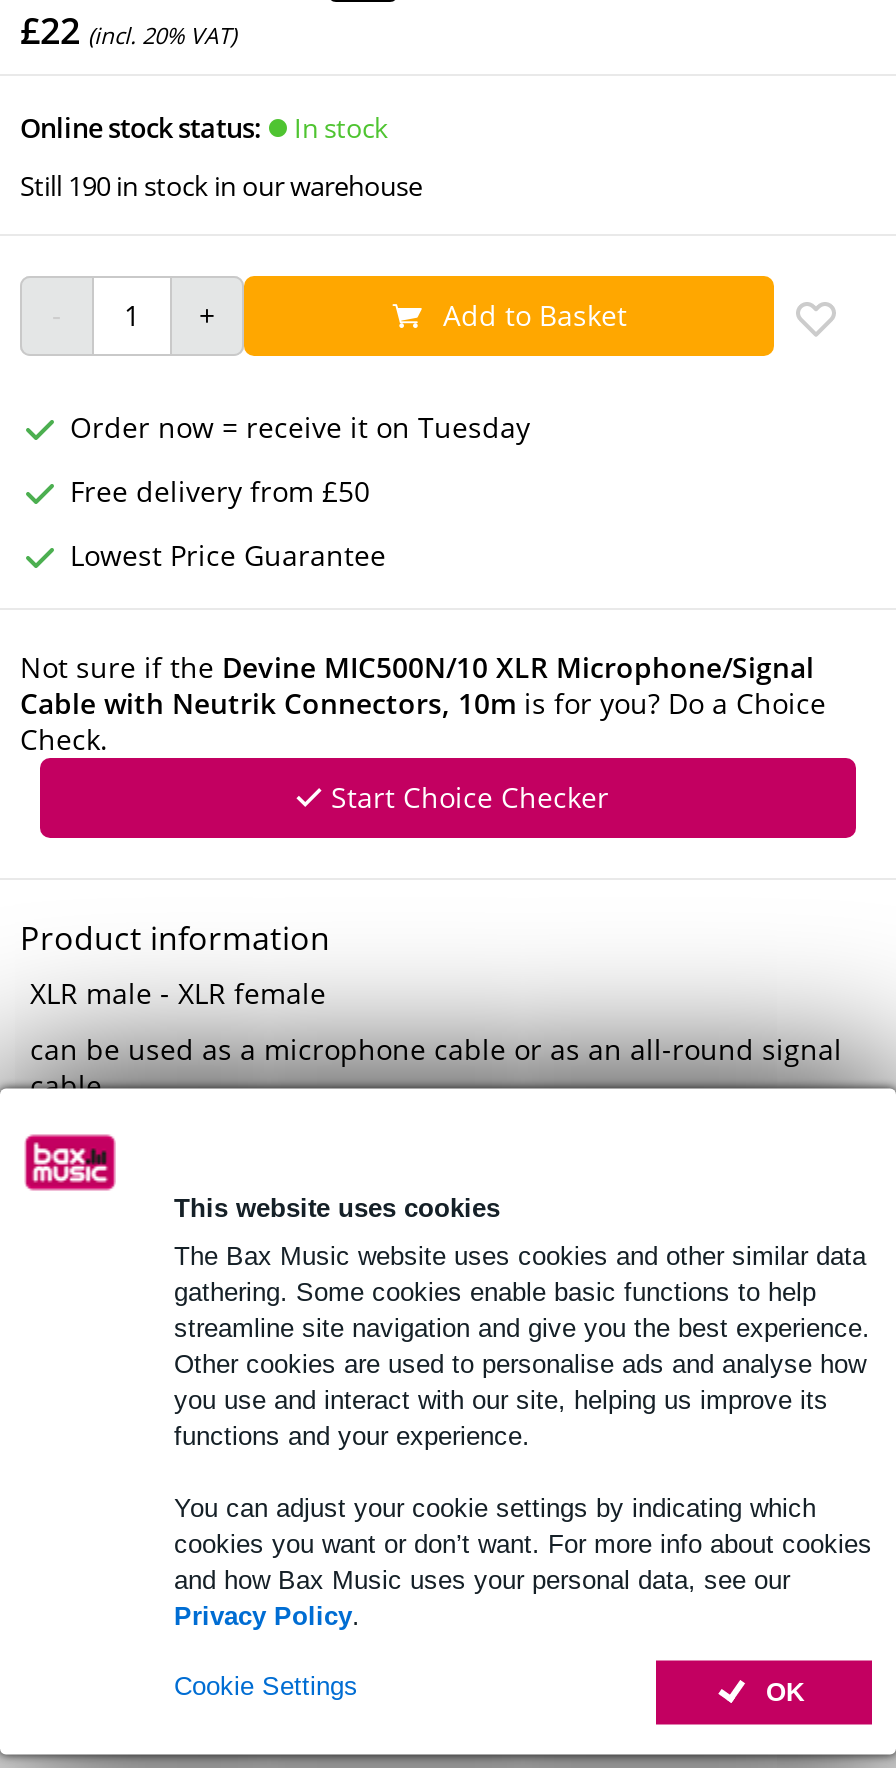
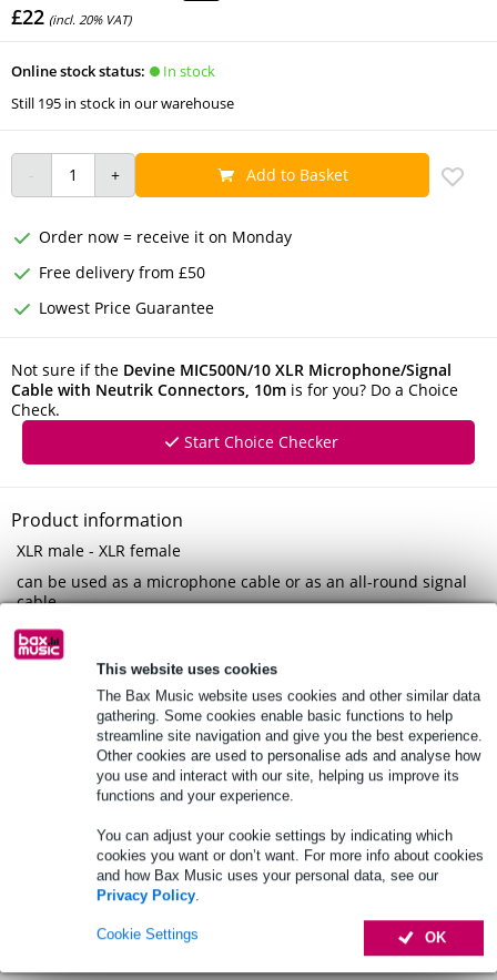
[20,167,422,203] Still 190 in stock in our warehouse -> [11,93,234,113] Still 195 in stock in our warehouse
[70,407,530,445] Order now = receive it on Tuesday -> [39,226,292,247] Order now = receive it on Monday

